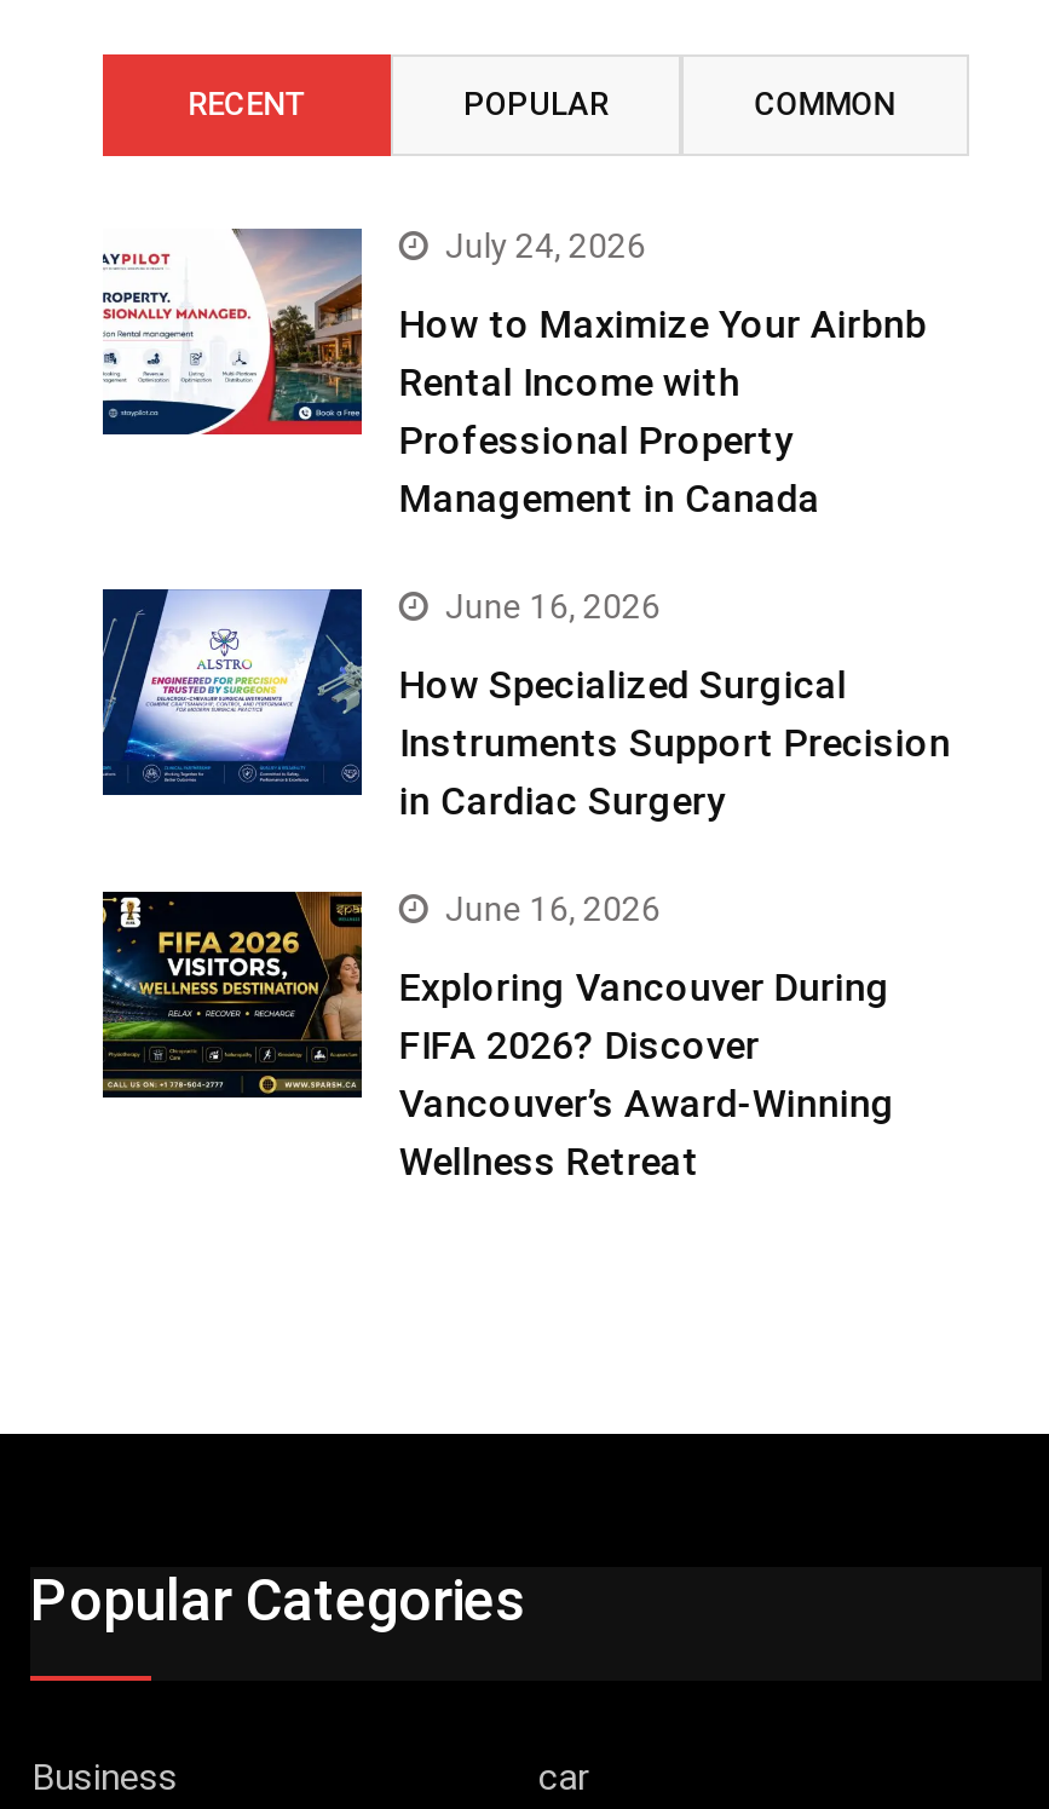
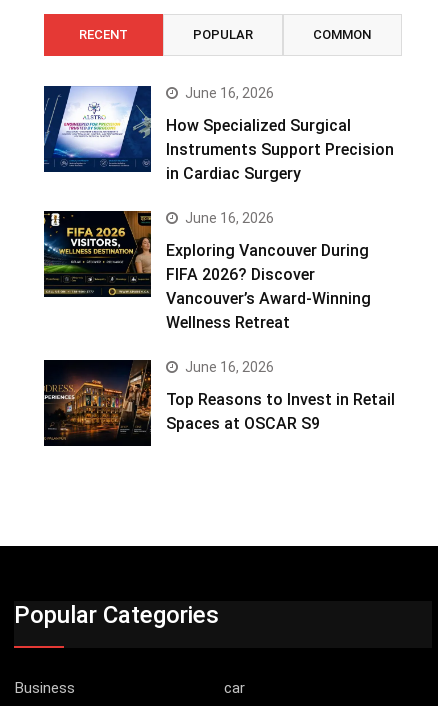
[103,225,927,520] [image] | July 24, 2026 | How to Maximize Your Airbnb | Rental Income with | Professional Property | Management in Canada -> none
moved [100,585,951,1183] -> [43,85,394,332]: [image] | June 16, 2026 | How Specialized Surgical | ... | Vancouver’s Award-Winning | Wellness Retreat
none -> [43,359,395,447] [image] | June 16, 2026 | Top Reasons to Invest in Retail | Spaces at OSCAR S9

